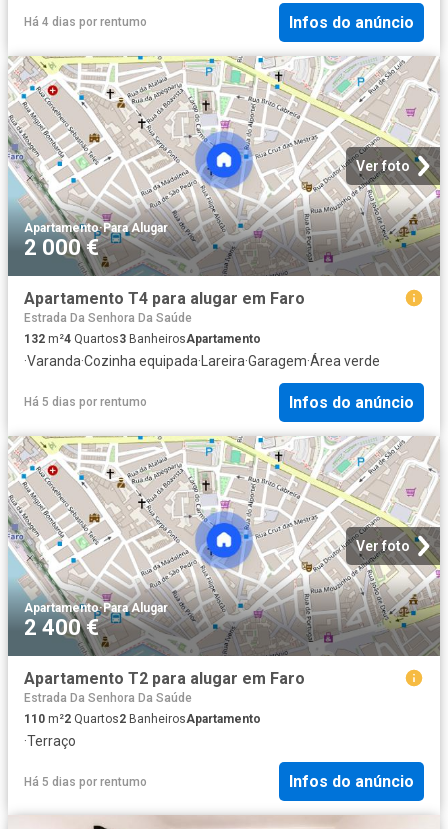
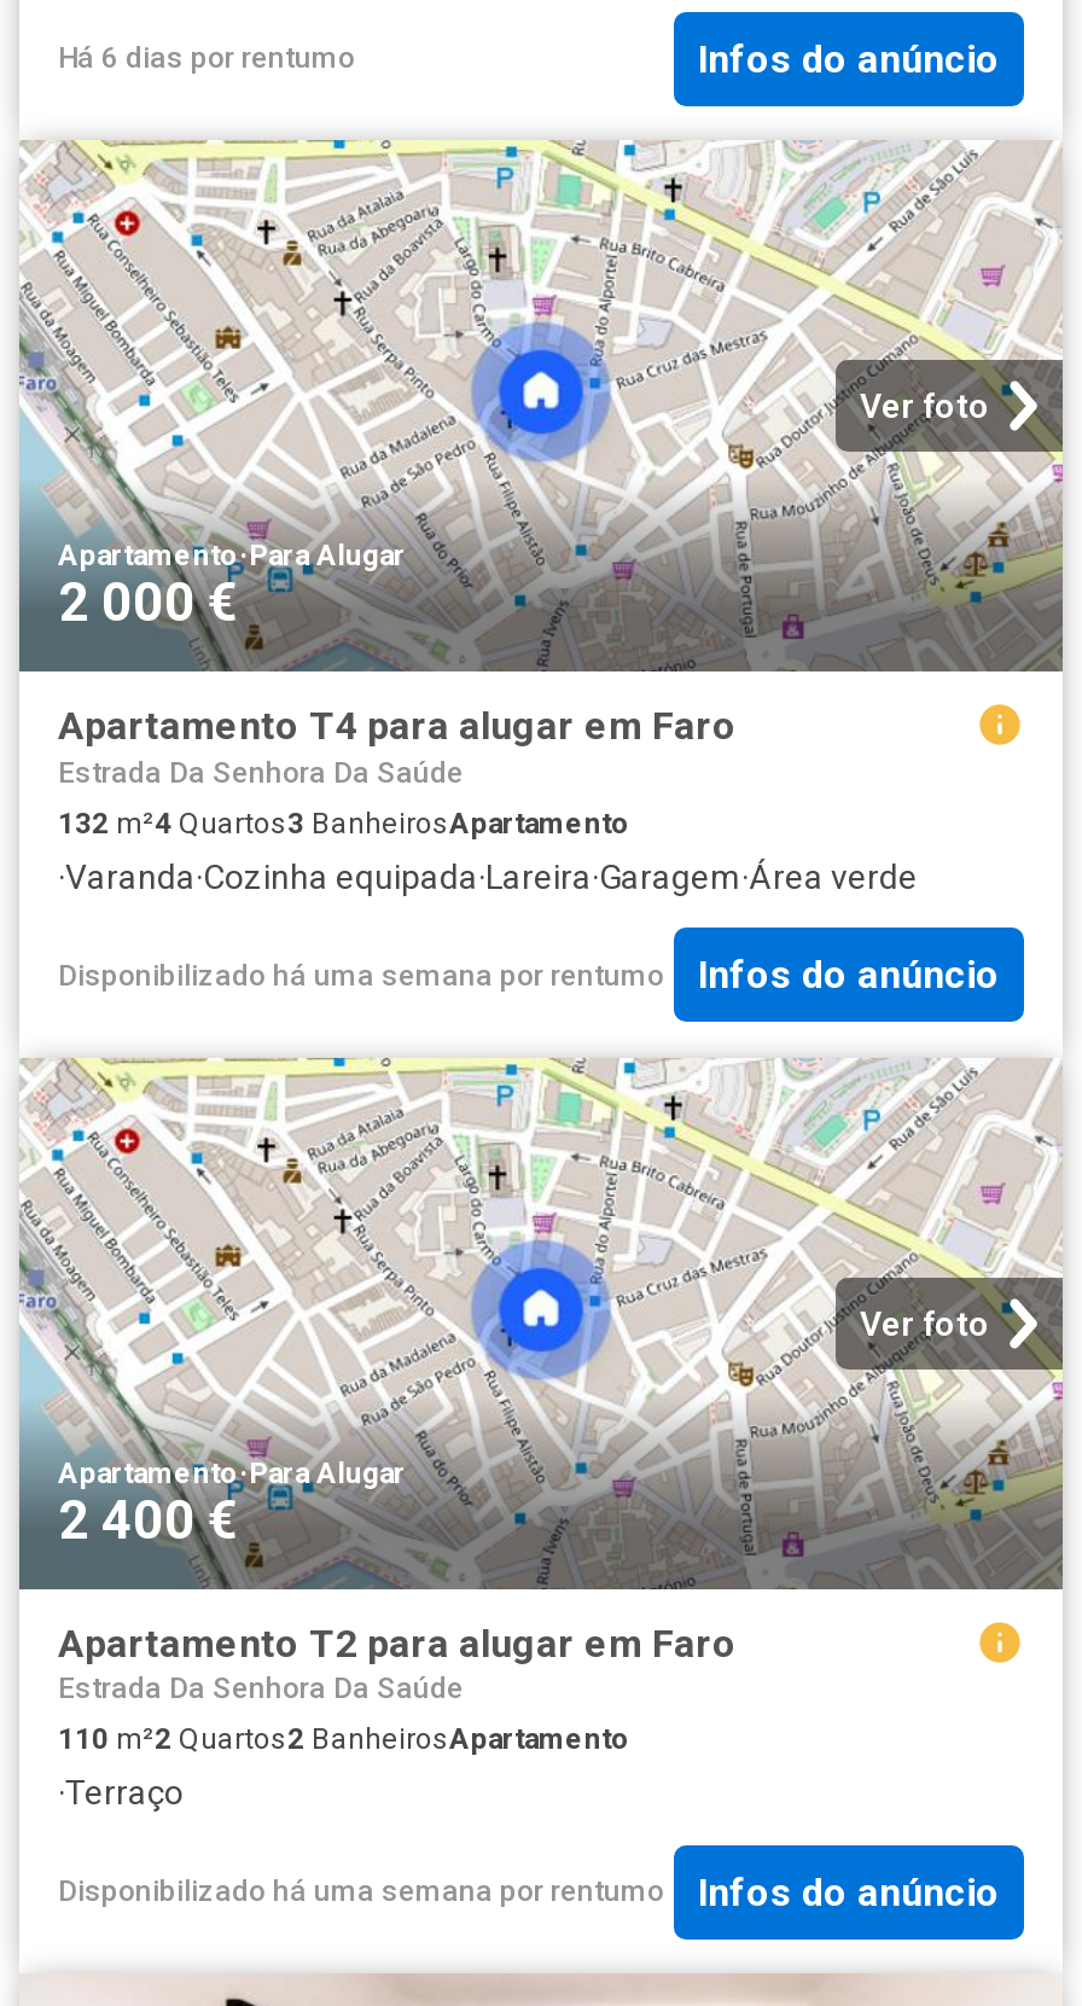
[24,15,147,29] Há 4 dias por rentumo -> [58,41,355,75] Há 6 dias por rentumo
[24,395,147,409] Há 5 dias por rentumo -> [58,958,664,992] Disponibilizado há uma semana por rentumo
[24,775,147,789] Há 5 dias por rentumo -> [58,1875,664,1908] Disponibilizado há uma semana por rentumo

